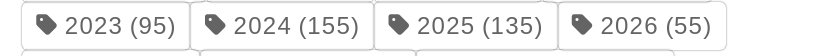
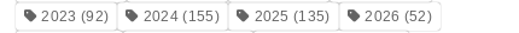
[65,13,176,41] 2023 (95) -> [42,8,109,24] 2023 (92)
[600,13,712,41] 2026 (55) -> [365,8,432,24] 2026 (52)

